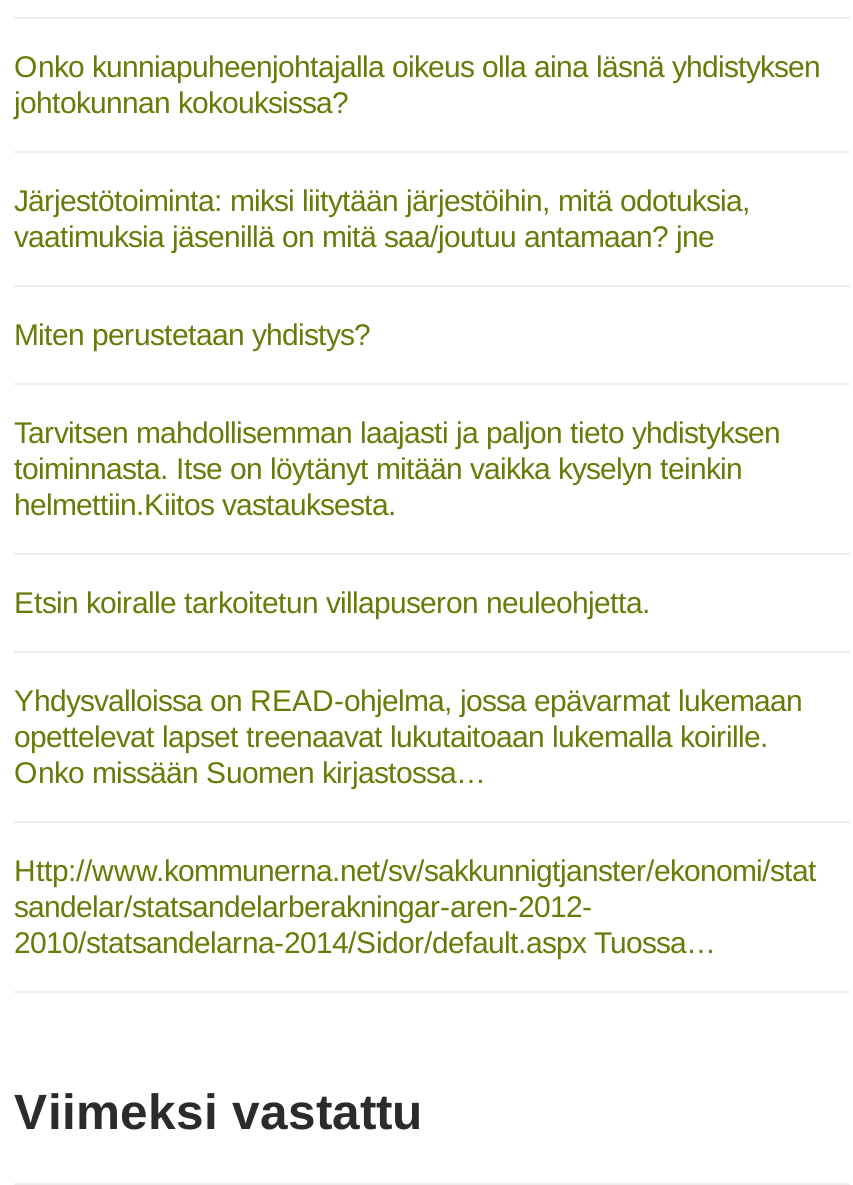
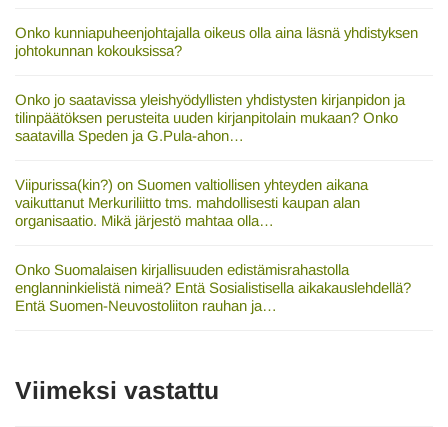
[14,183,816,958] Järjestötoiminta: miksi liitytään järjestöihin, mitä odotuksia, | vaatimuksia jäsenillä on mitä saa/joutuu antamaan? jne | Miten perustetaan yhdistys? | Tarvitsen mahdollisemman laajasti ja paljon tieto yhdistyksen | toiminnasta. Itse on löytänyt mitään vaikka kyselyn teinkin | helmettiin.Kiitos vastauksesta. | Etsin koiralle tarkoitetun villapuseron neuleohjetta. | Yhdysvalloissa on READ-ohjelma, jossa epävarmat lukemaan | opettelevat lapset treenaavat lukutaitoaan lukemalla koirille. | Onko missään Suomen kirjastossa… | Http://www.kommunerna.net/sv/sakkunnigtjanster/ekonomi/stat | sandelar/statsandelarberakningar-aren-2012- | 2010/statsandelarna-2014/Sidor/default.aspx Tuossa… -> [15,91,411,314] Onko jo saatavissa yleishyödyllisten yhdistysten kirjanpidon ja | tilinpäätöksen perusteita uuden kirjanpitolain mukaan? Onko | saatavilla Speden ja G.Pula-ahon… | Viipurissa(kin?) on Suomen valtiollisen yhteyden aikana | vaikuttanut Merkuriliitto tms. mahdollisesti kaupan alan | organisaatio. Mikä järjestö mahtaa olla… | Onko Suomalaisen kirjallisuuden edistämisrahastolla | englanninkielistä nimeä? Entä Sosialistisella aikakauslehdellä? | Entä Suomen-Neuvostoliiton rauhan ja…

